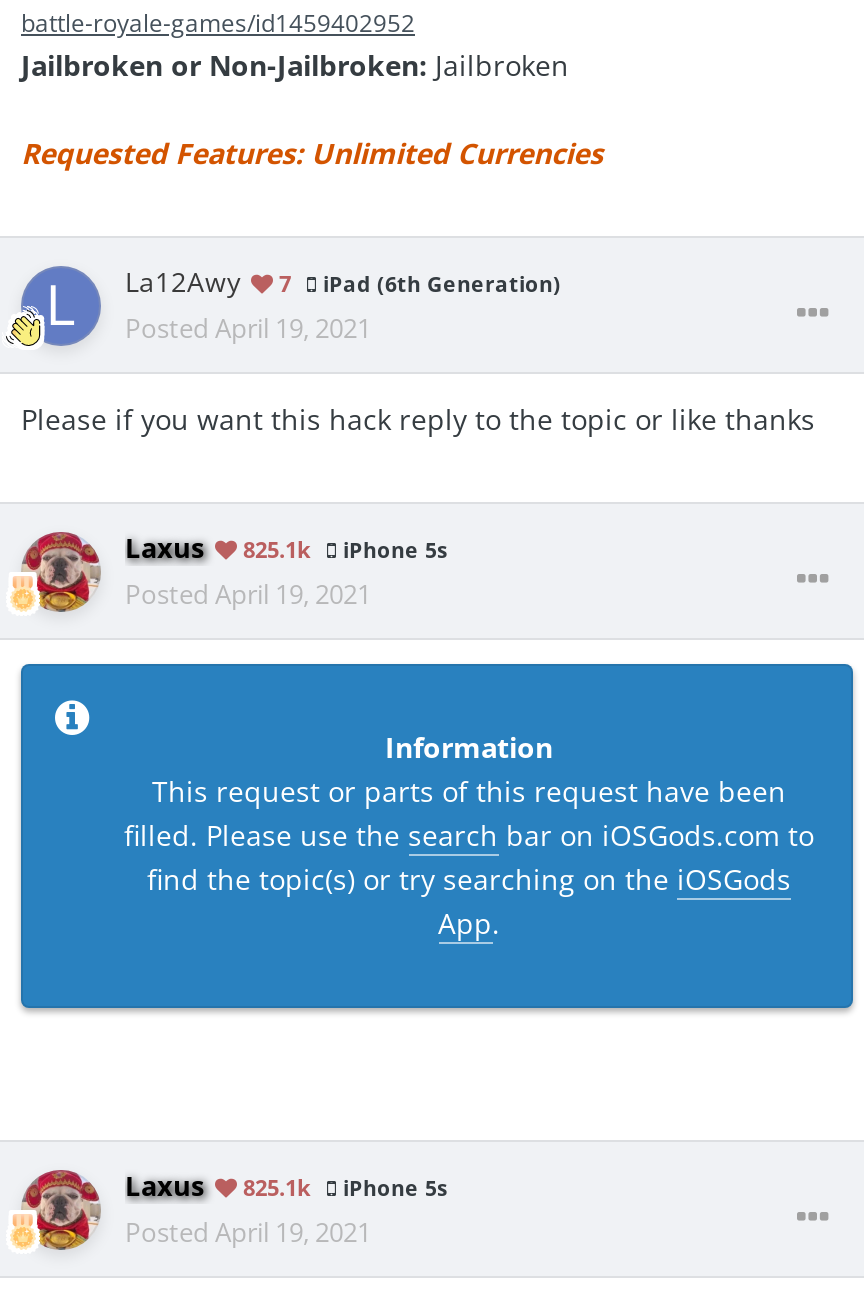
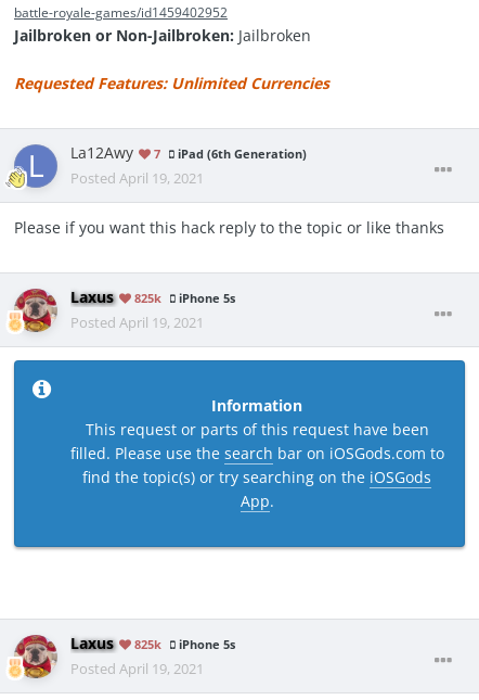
[125,531,447,567] Laxus 825.1k iPhone 5s -> [70,288,235,308] Laxus 825k iPhone 5s
[125,1169,447,1205] Laxus 825.1k iPhone 5s -> [70,634,235,654] Laxus 825k iPhone 5s

